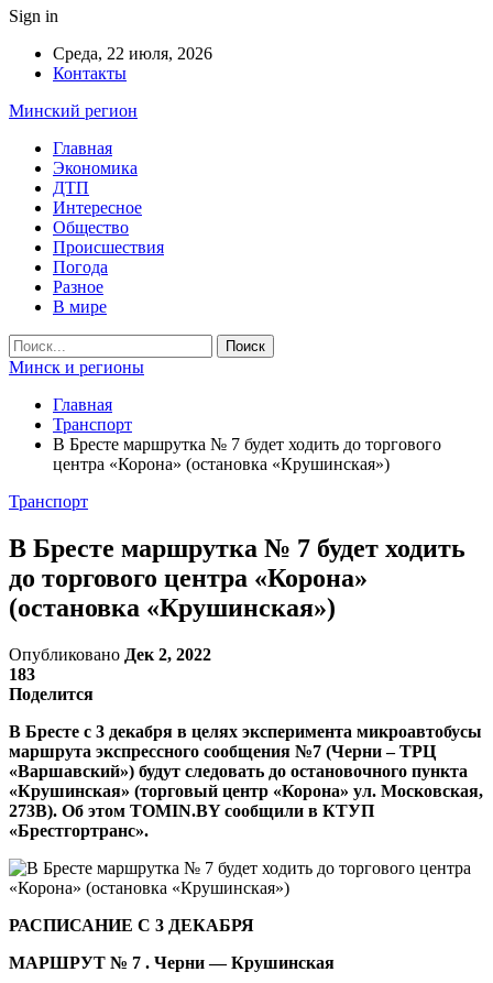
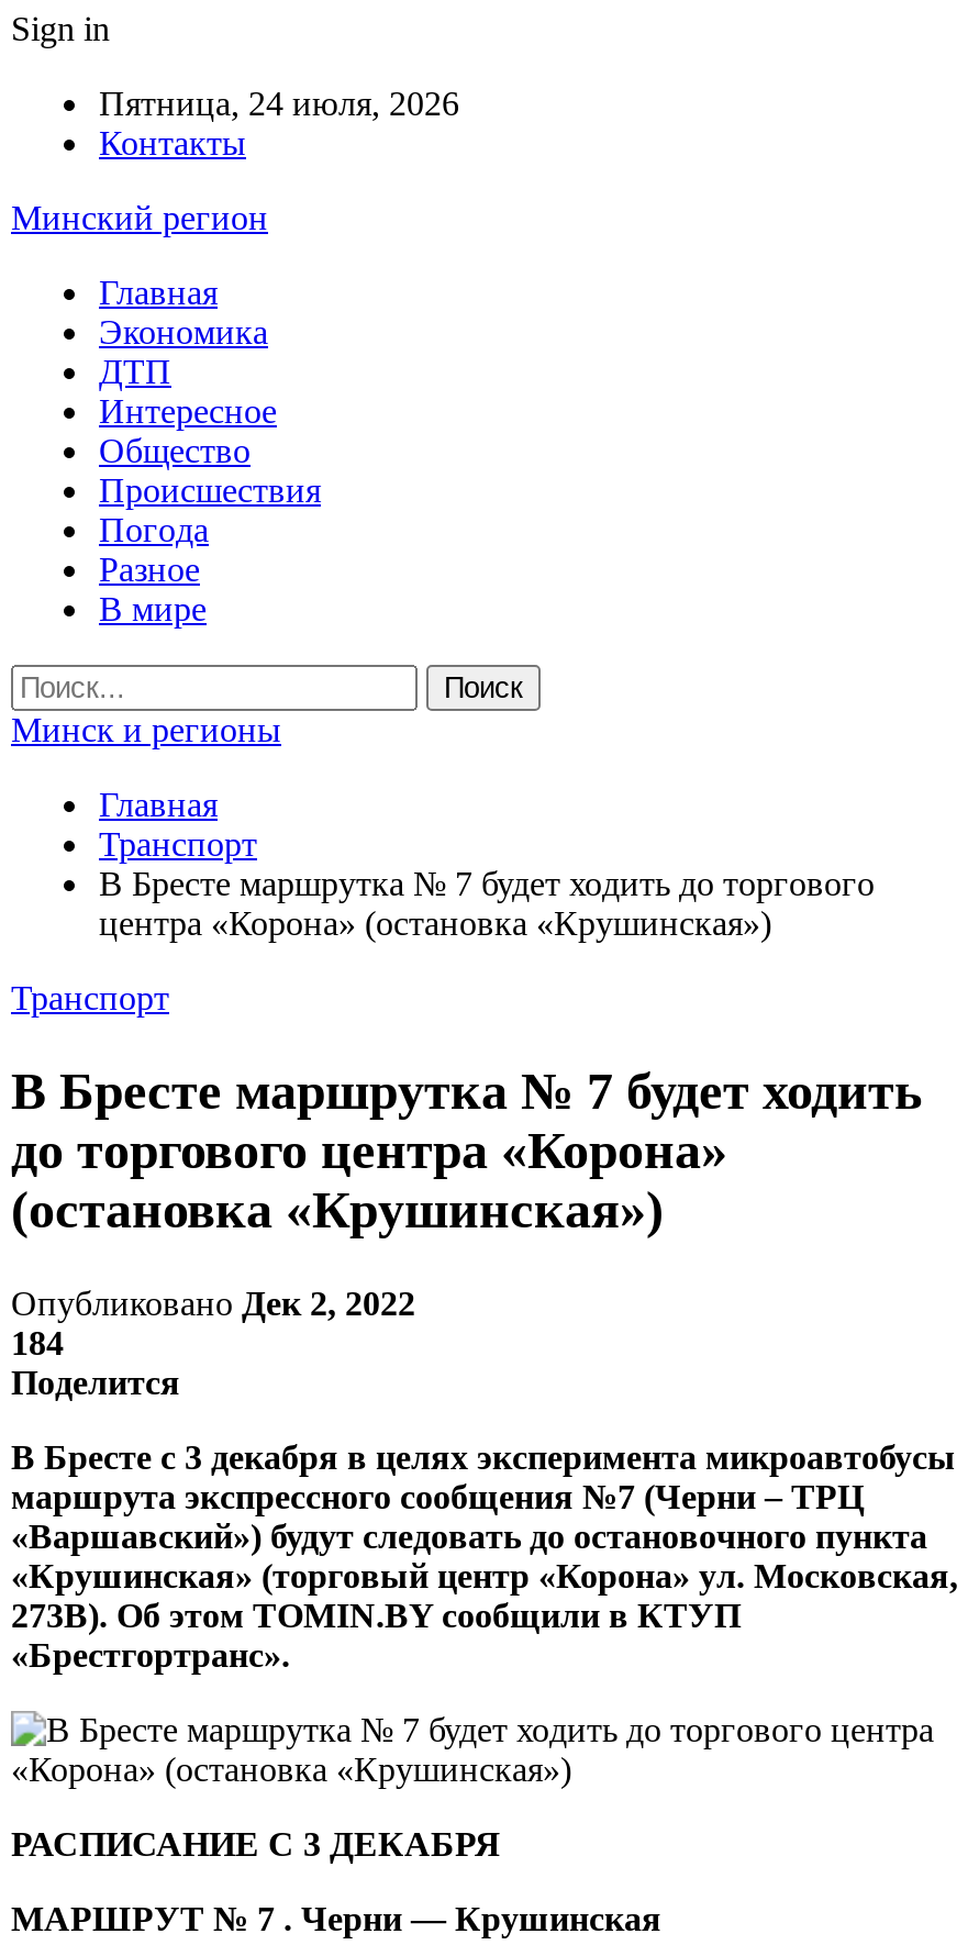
[53,44,212,63] Среда, 22 июля, 2026 -> [99,85,459,122] Пятница, 24 июля, 2026
[9,665,35,683] 183 -> [11,1324,64,1361] 184

